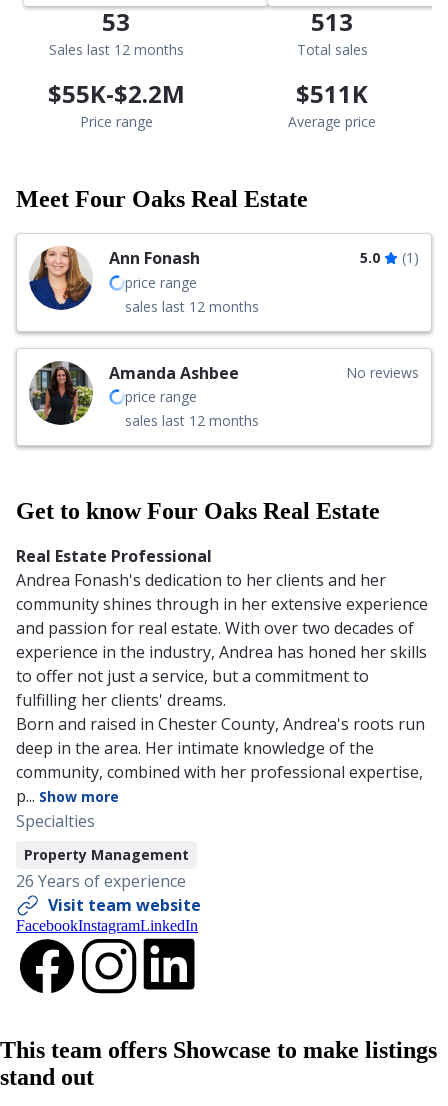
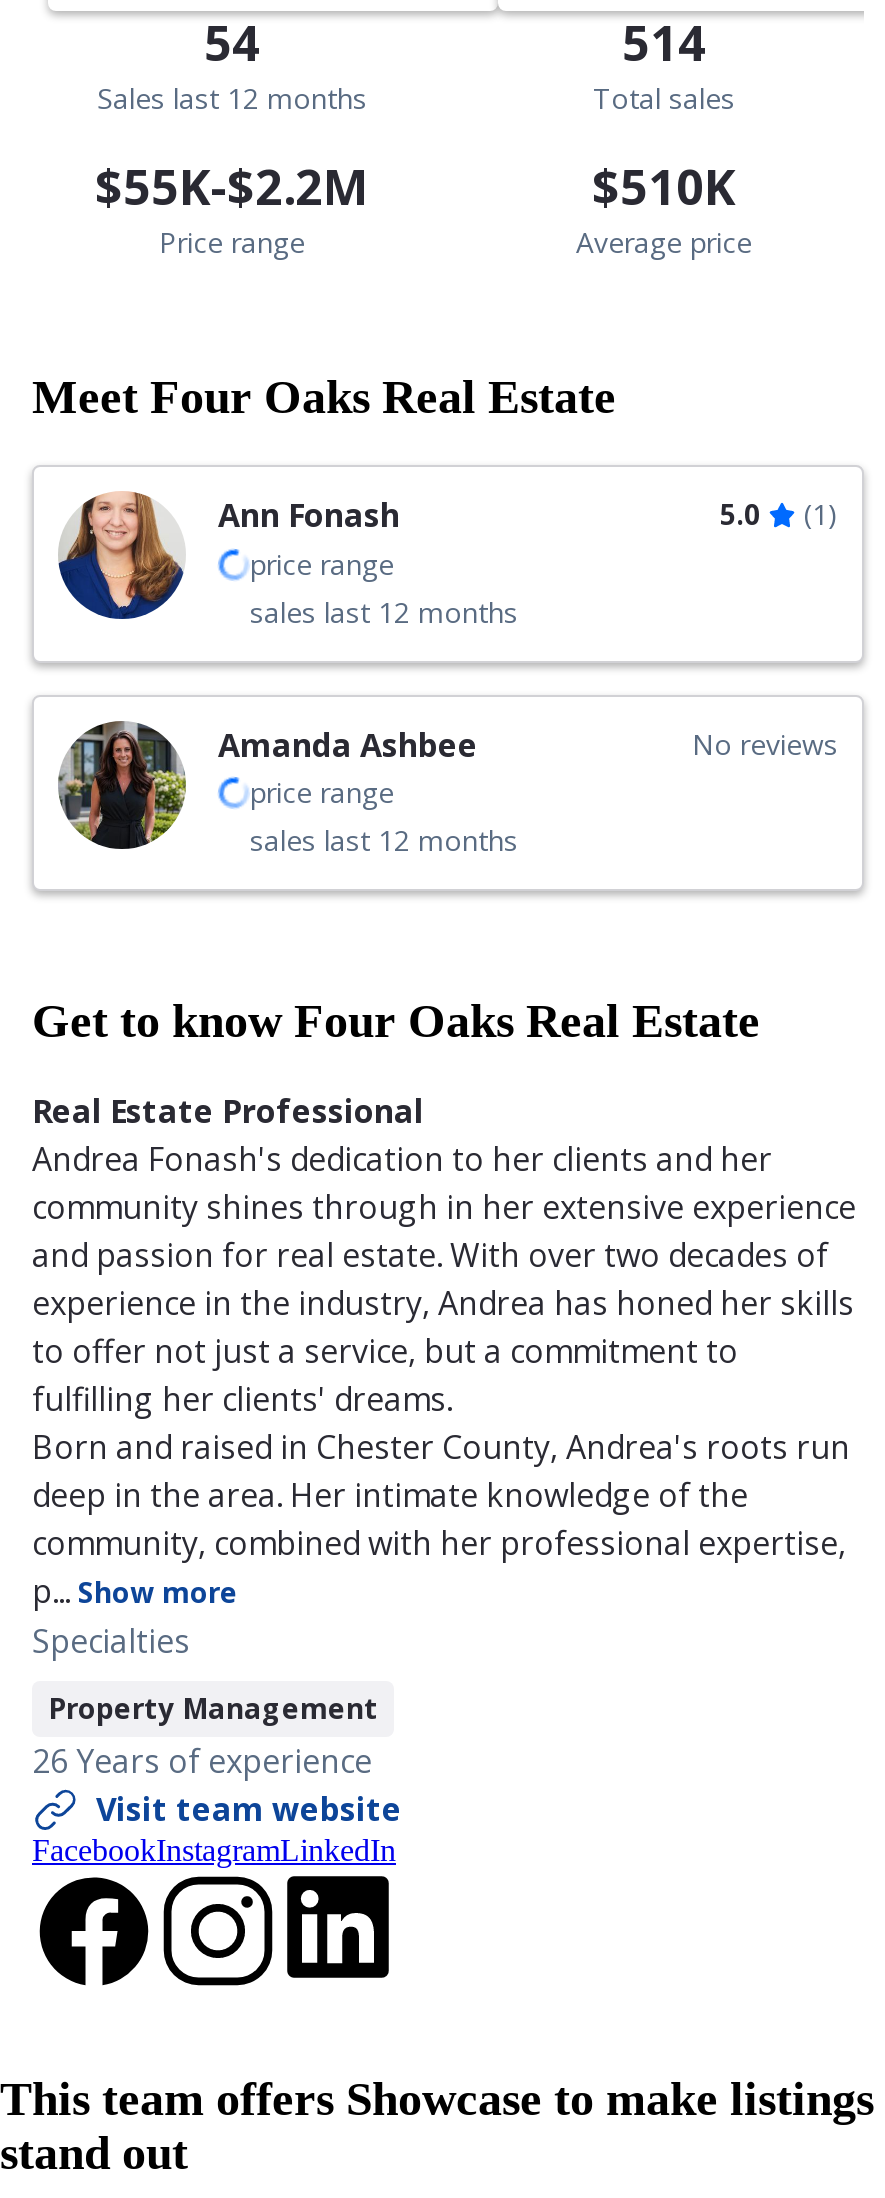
[102,5,130,38] 53 -> [204,9,260,75] 54
[311,5,353,38] 513 -> [622,9,706,75] 514
[296,77,368,110] $511K -> [592,153,736,219] $510K

